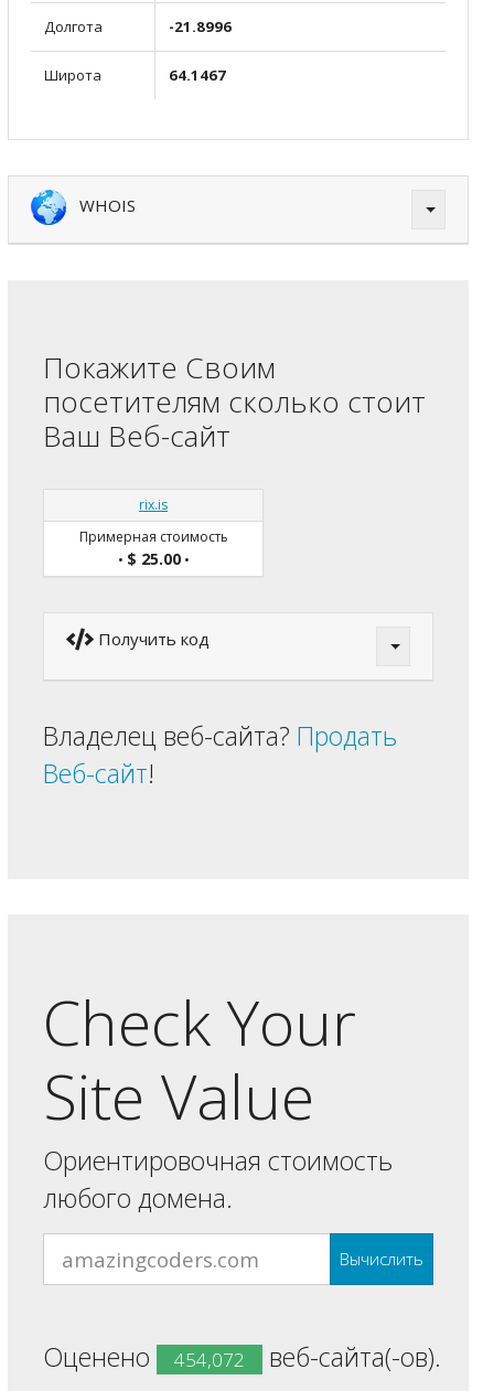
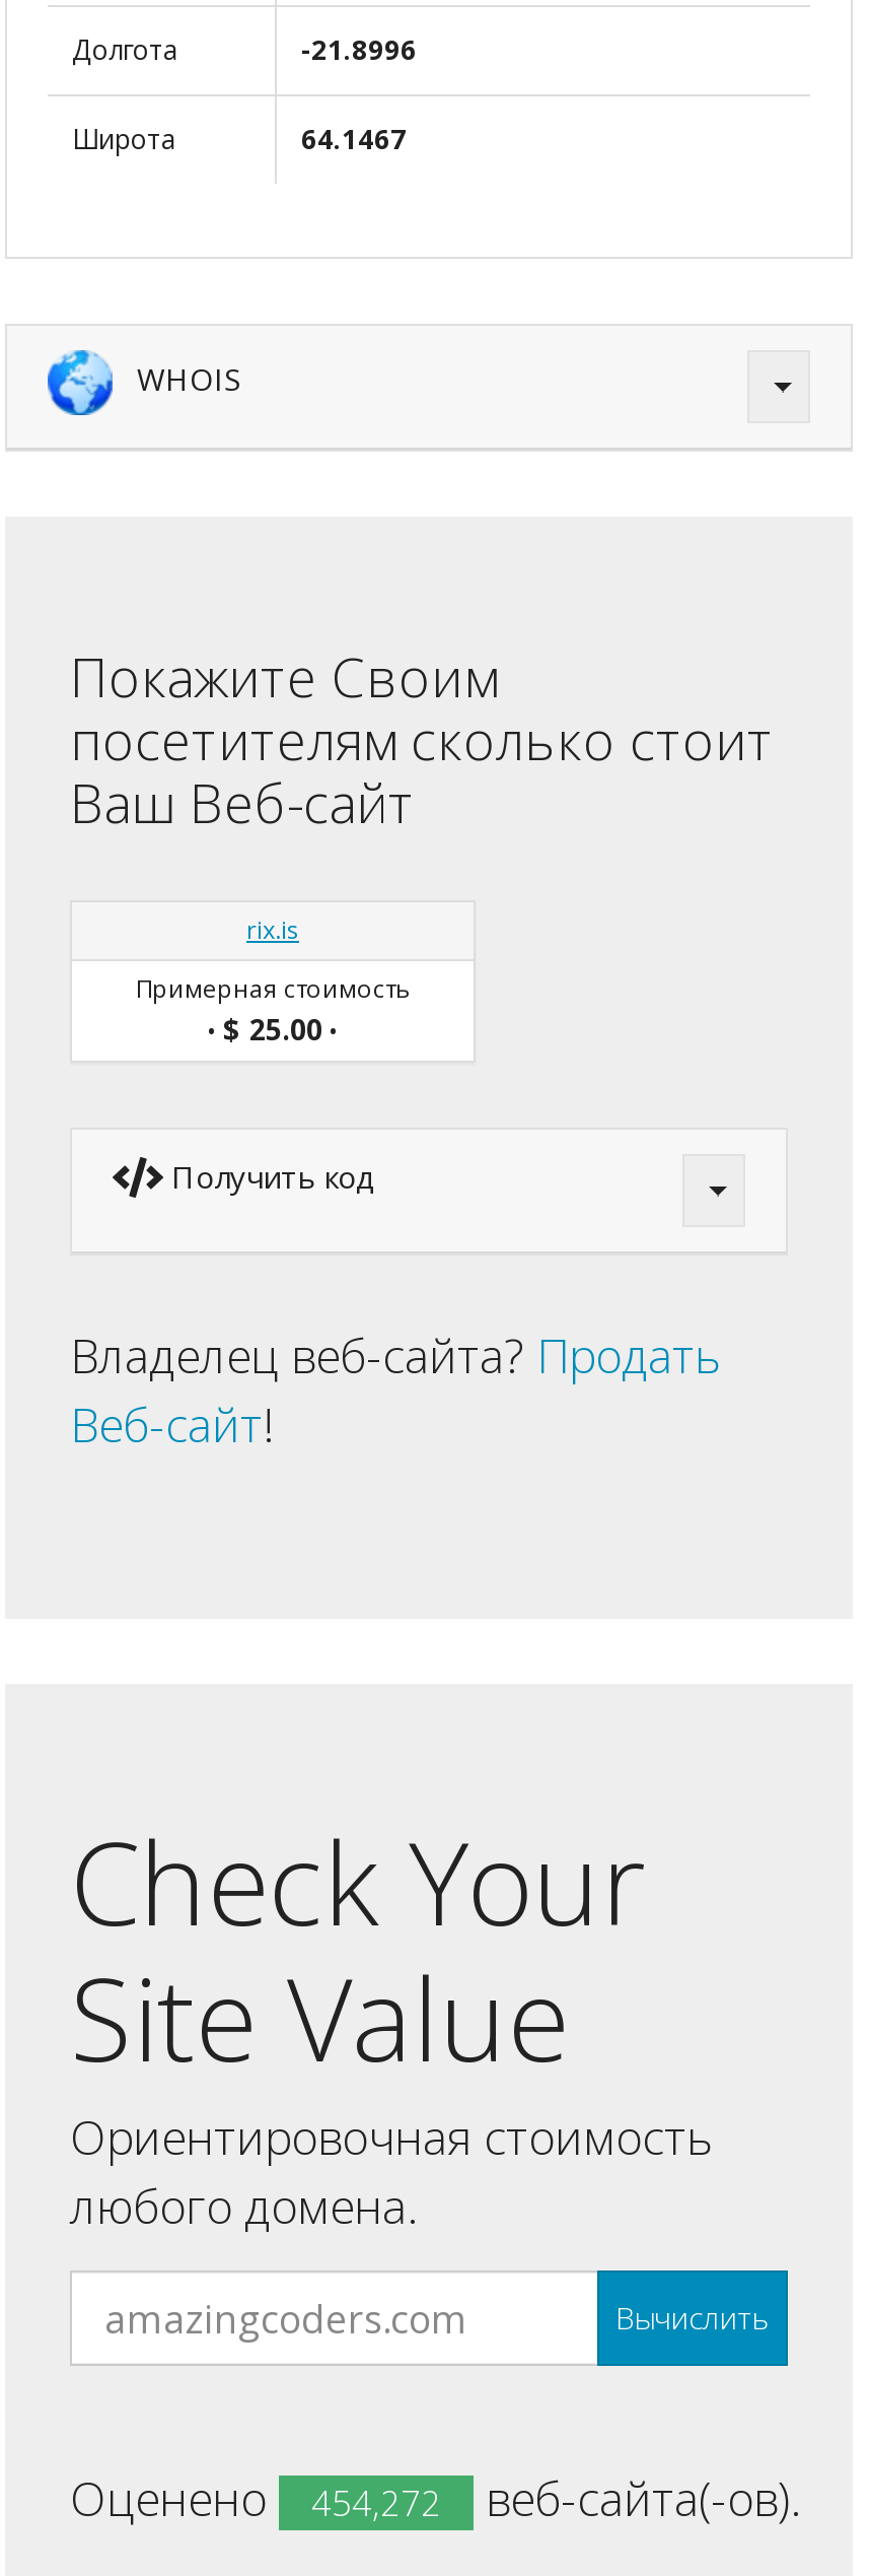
[43,1339,441,1374] Оценено 454,072 веб-сайта(-ов). -> [70,2464,802,2529] Оценено 454,272 веб-сайта(-ов).

